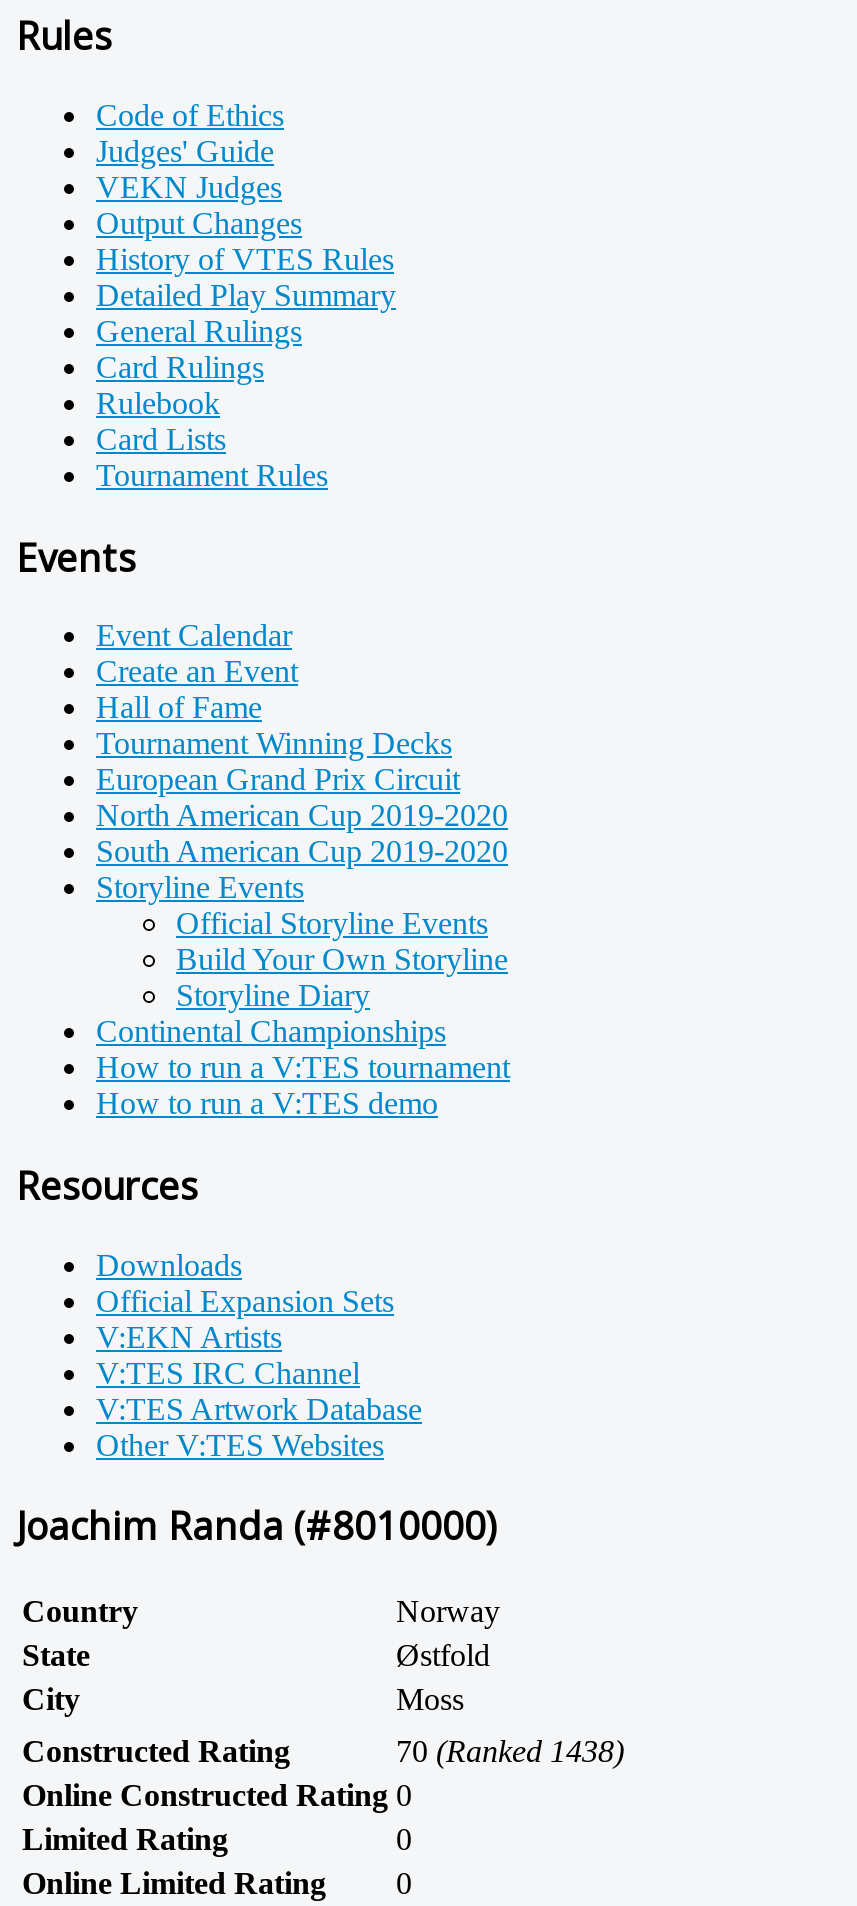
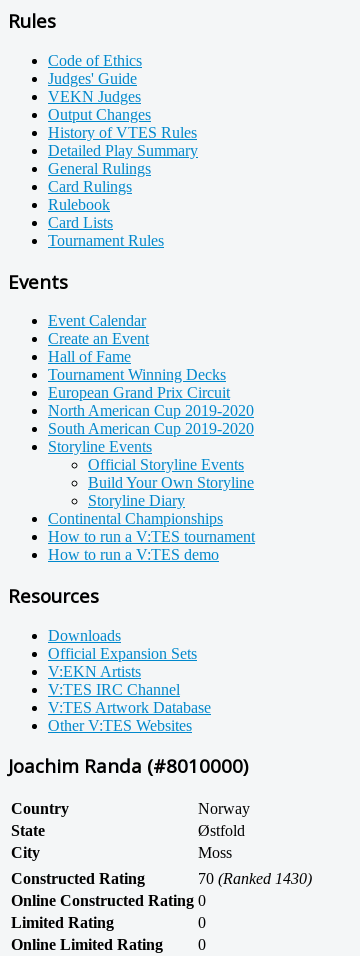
[396,1734,624,1768] 70 (Ranked 1438) -> [198,870,312,887] 70 (Ranked 1430)

